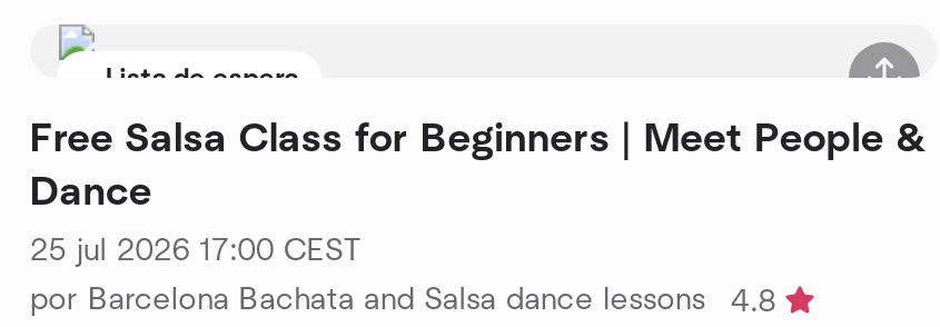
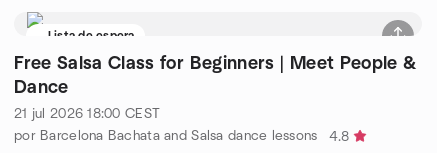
[30,235,362,266] 25 jul 2026 17:00 CEST -> [14,106,160,120] 21 jul 2026 18:00 CEST

